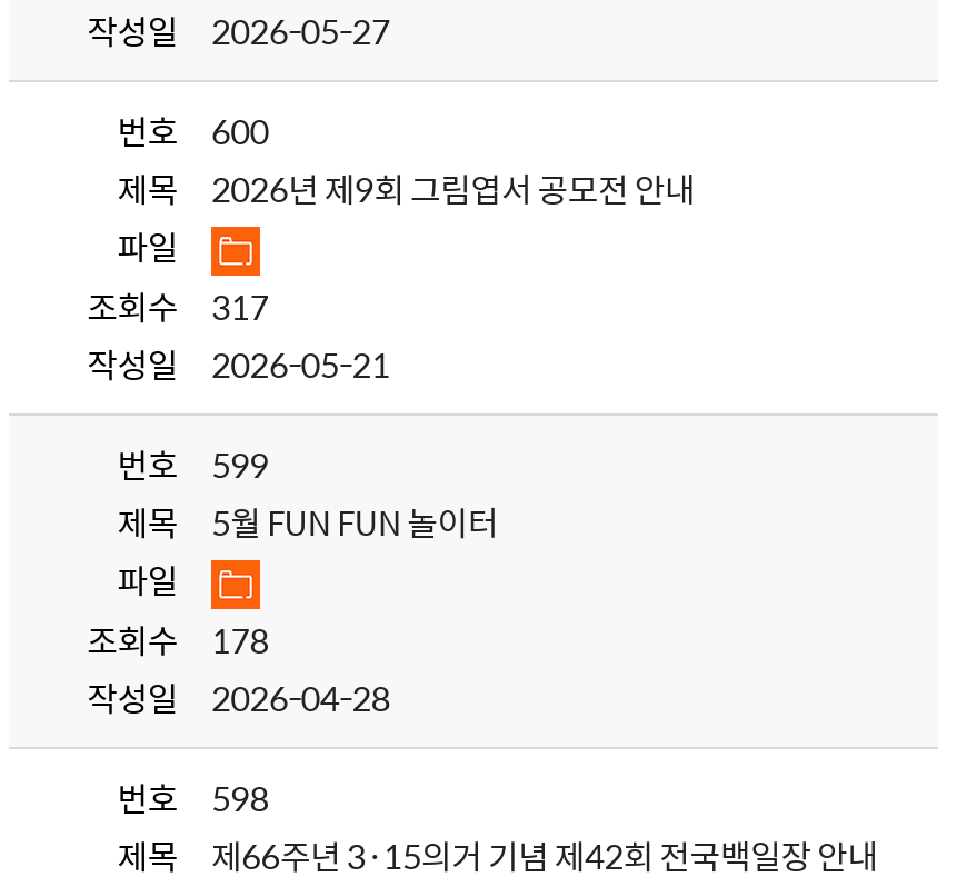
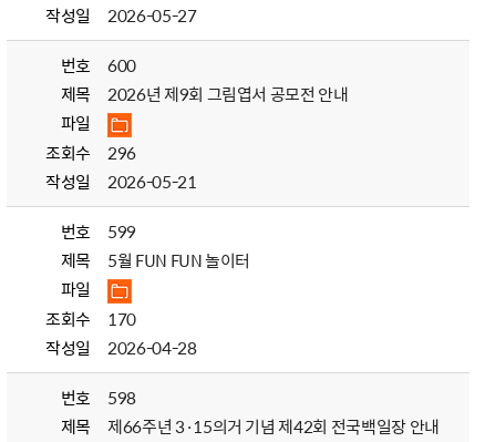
[87,282,269,331] 조회수 317 -> [46,141,136,165] 조회수 296
[87,616,269,665] 조회수 178 -> [46,307,136,331] 조회수 170

